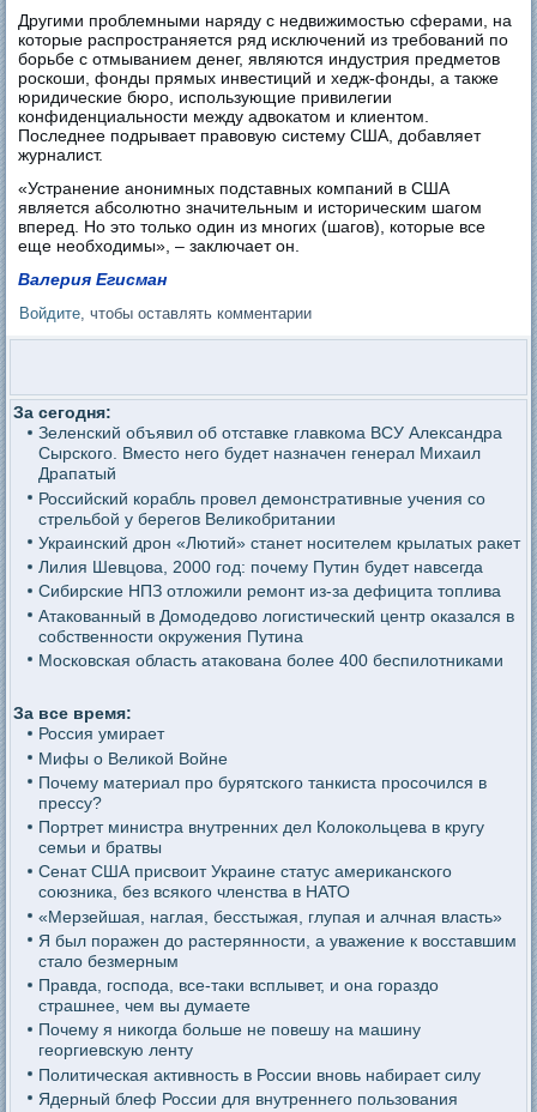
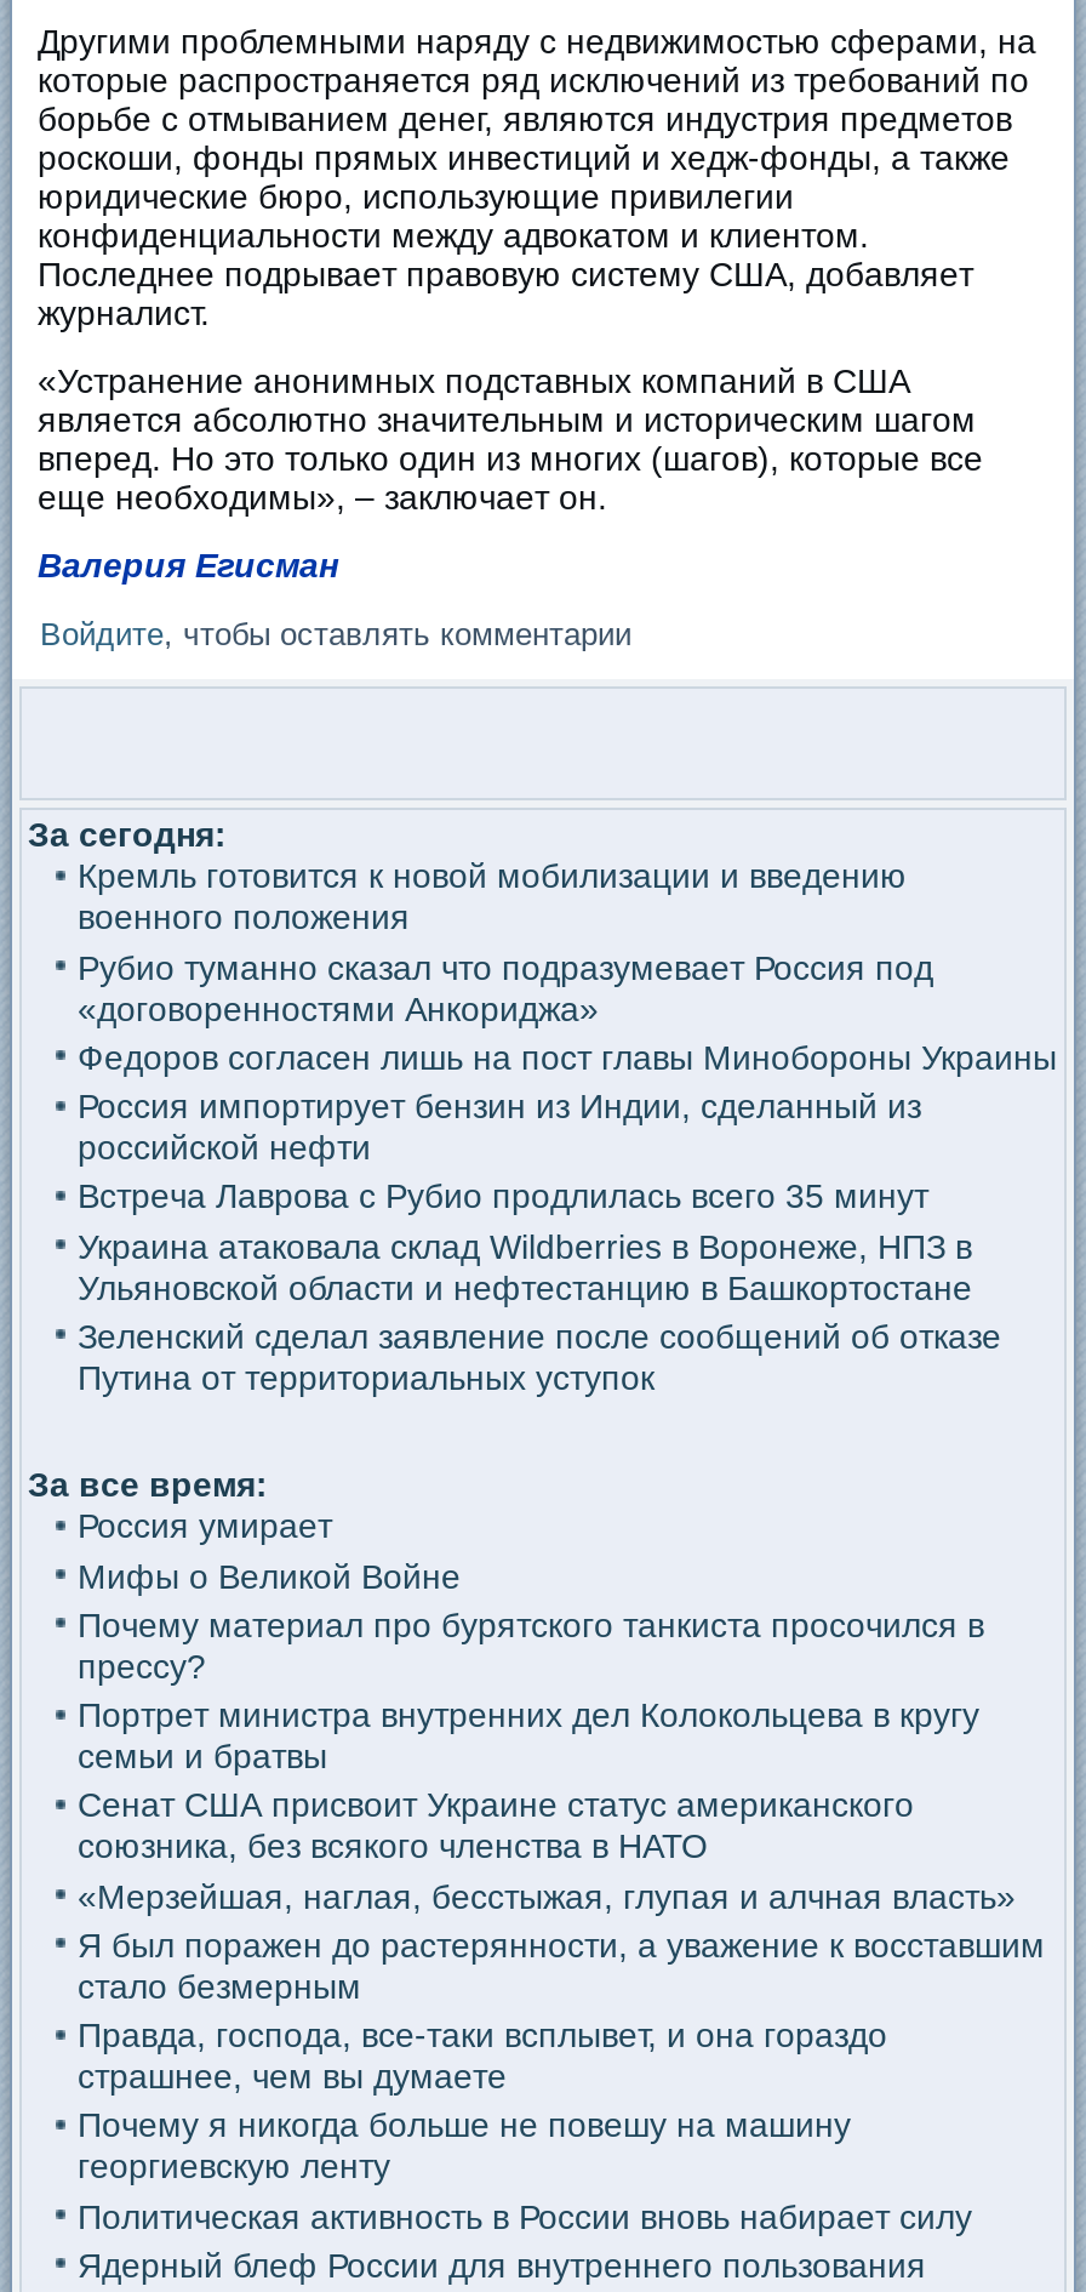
[38,423,520,670] Зеленский объявил об отставке главкома ВСУ Александра | Сырского. Вместо него будет назначен генерал Михаил | Драпатый | Российский корабль провел демонстративные учения со | стрельбой у берегов Великобритании | Украинский дрон «Лютий» станет носителем крылатых ракет | Лилия Шевцова, 2000 год: почему Путин будет навсегда | Сибирские НПЗ отложили ремонт из-за дефицита топлива | Атакованный в Домодедово логистический центр оказался в | собственности окружения Путина | Московская область атакована более 400 беспилотниками -> [78,857,1057,1397] Кремль готовится к новой мобилизации и введению | военного положения | Рубио туманно сказал что подразумевает Россия под | «договоренностями Анкориджа» | Федоров согласен лишь на пост главы Минобороны Украины | Россия импортирует бензин из Индии, сделанный из | российской нефти | Встреча Лаврова с Рубио продлилась всего 35 минут | Украина атаковала склад Wildberries в Воронеже, НПЗ в | Ульяновской области и нефтестанцию в Башкортостане | Зеленский сделал заявление после сообщений об отказе | Путина от территориальных уступок

